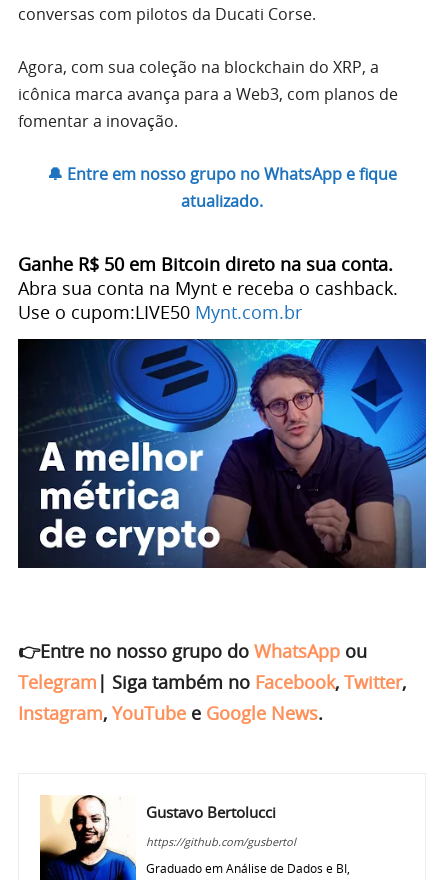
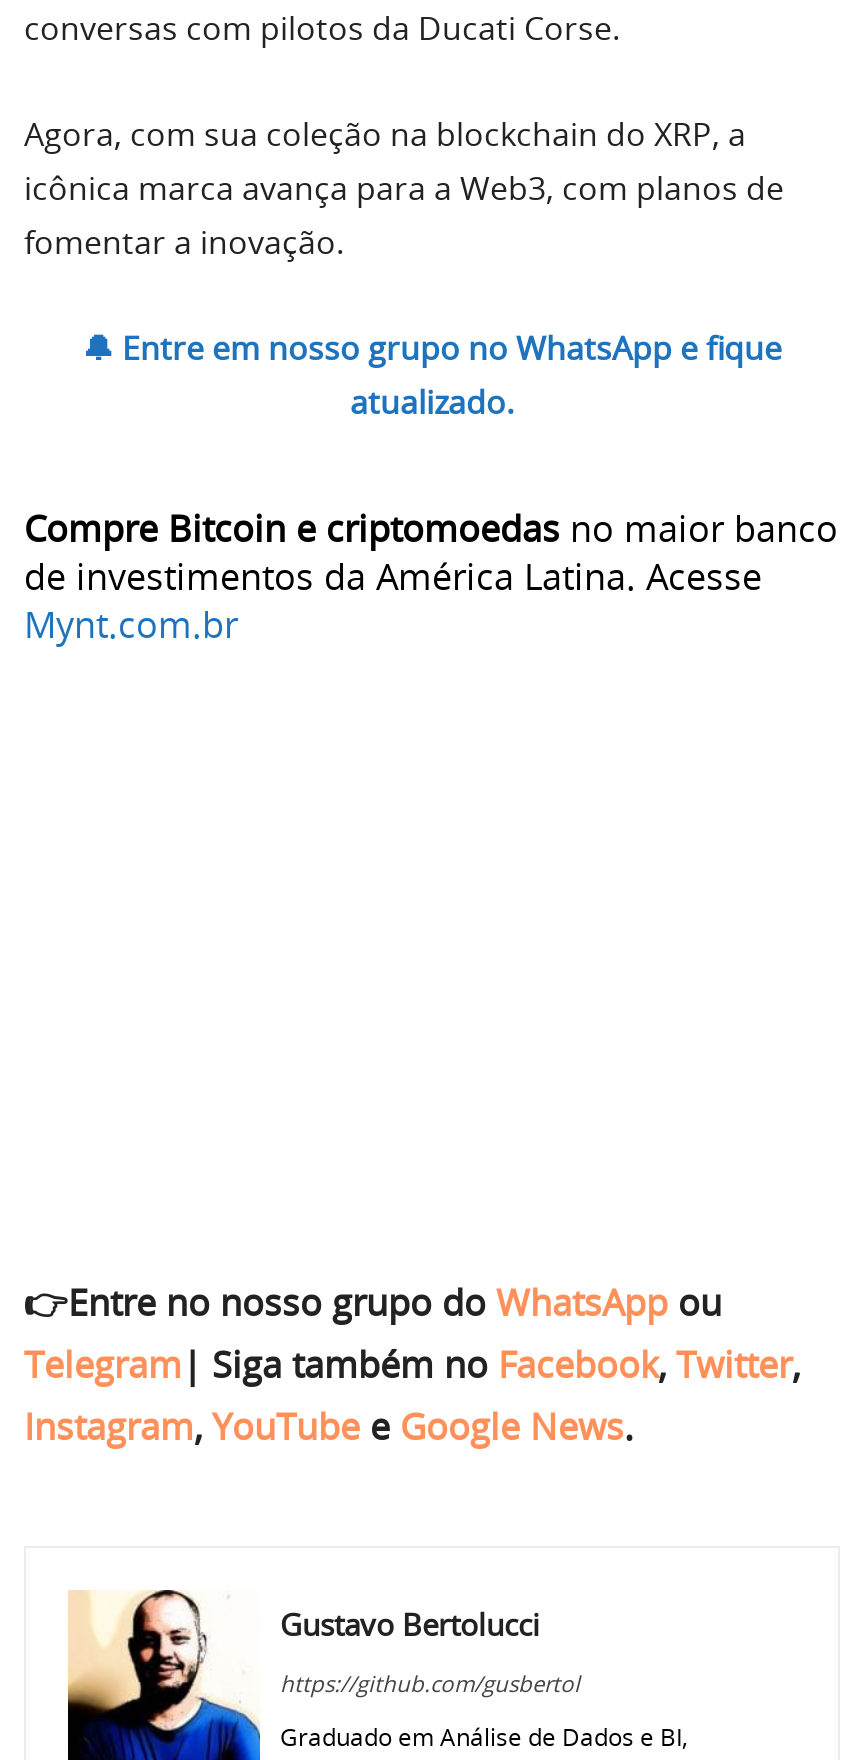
[18,252,398,324] Ganhe R$ 50 em Bitcoin direto na sua conta. | Abra sua conta na Mynt e receba o cashback. | Use o cupom:LIVE50 Mynt.com.br -> [24,504,838,648] Compre Bitcoin e criptomoedas no maior banco | de investimentos da América Latina. Acesse | Mynt.com.br
[17,338,427,569] [image] -> none

